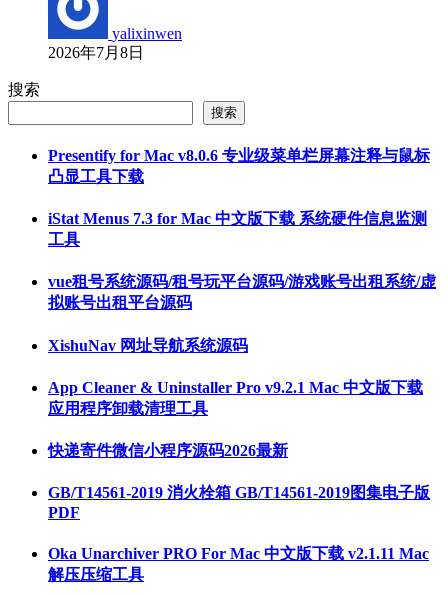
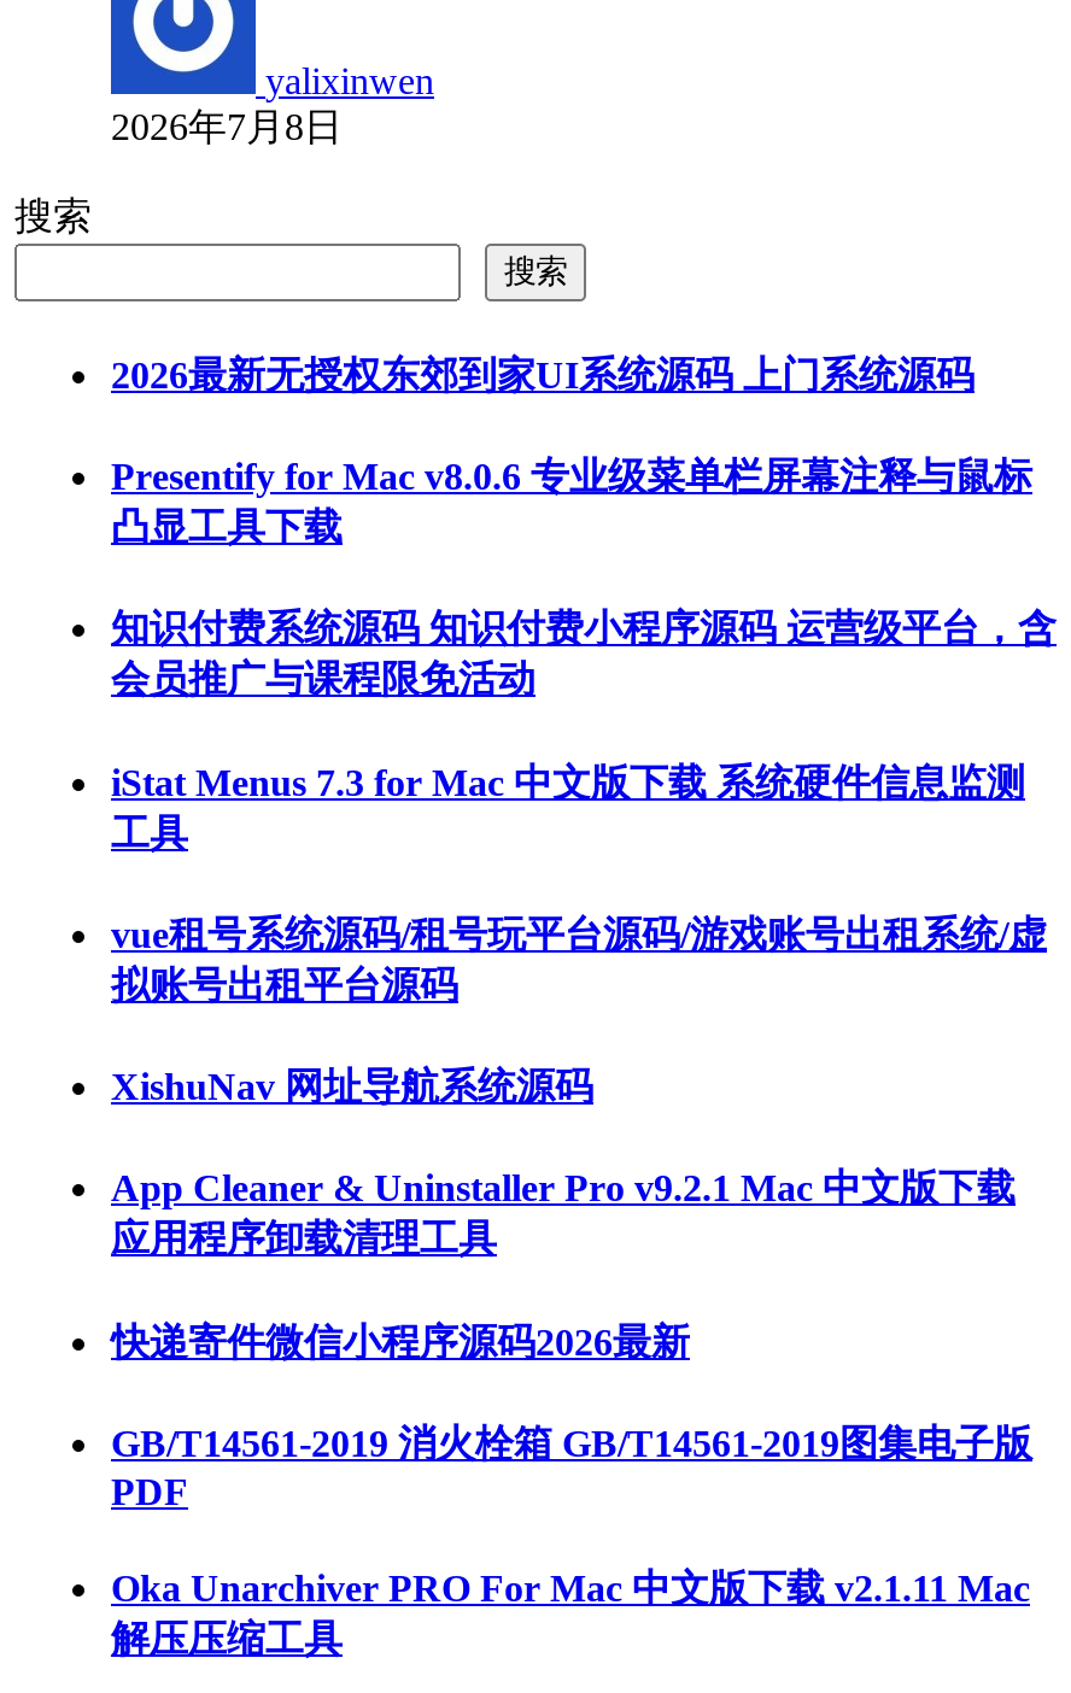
none -> [111,354,975,395] 2026最新无授权东郊到家UI系统源码 上门系统源码
none -> [111,609,1057,700] 知识付费系统源码 知识付费小程序源码 运营级平台，含 | 会员推广与课程限免活动

